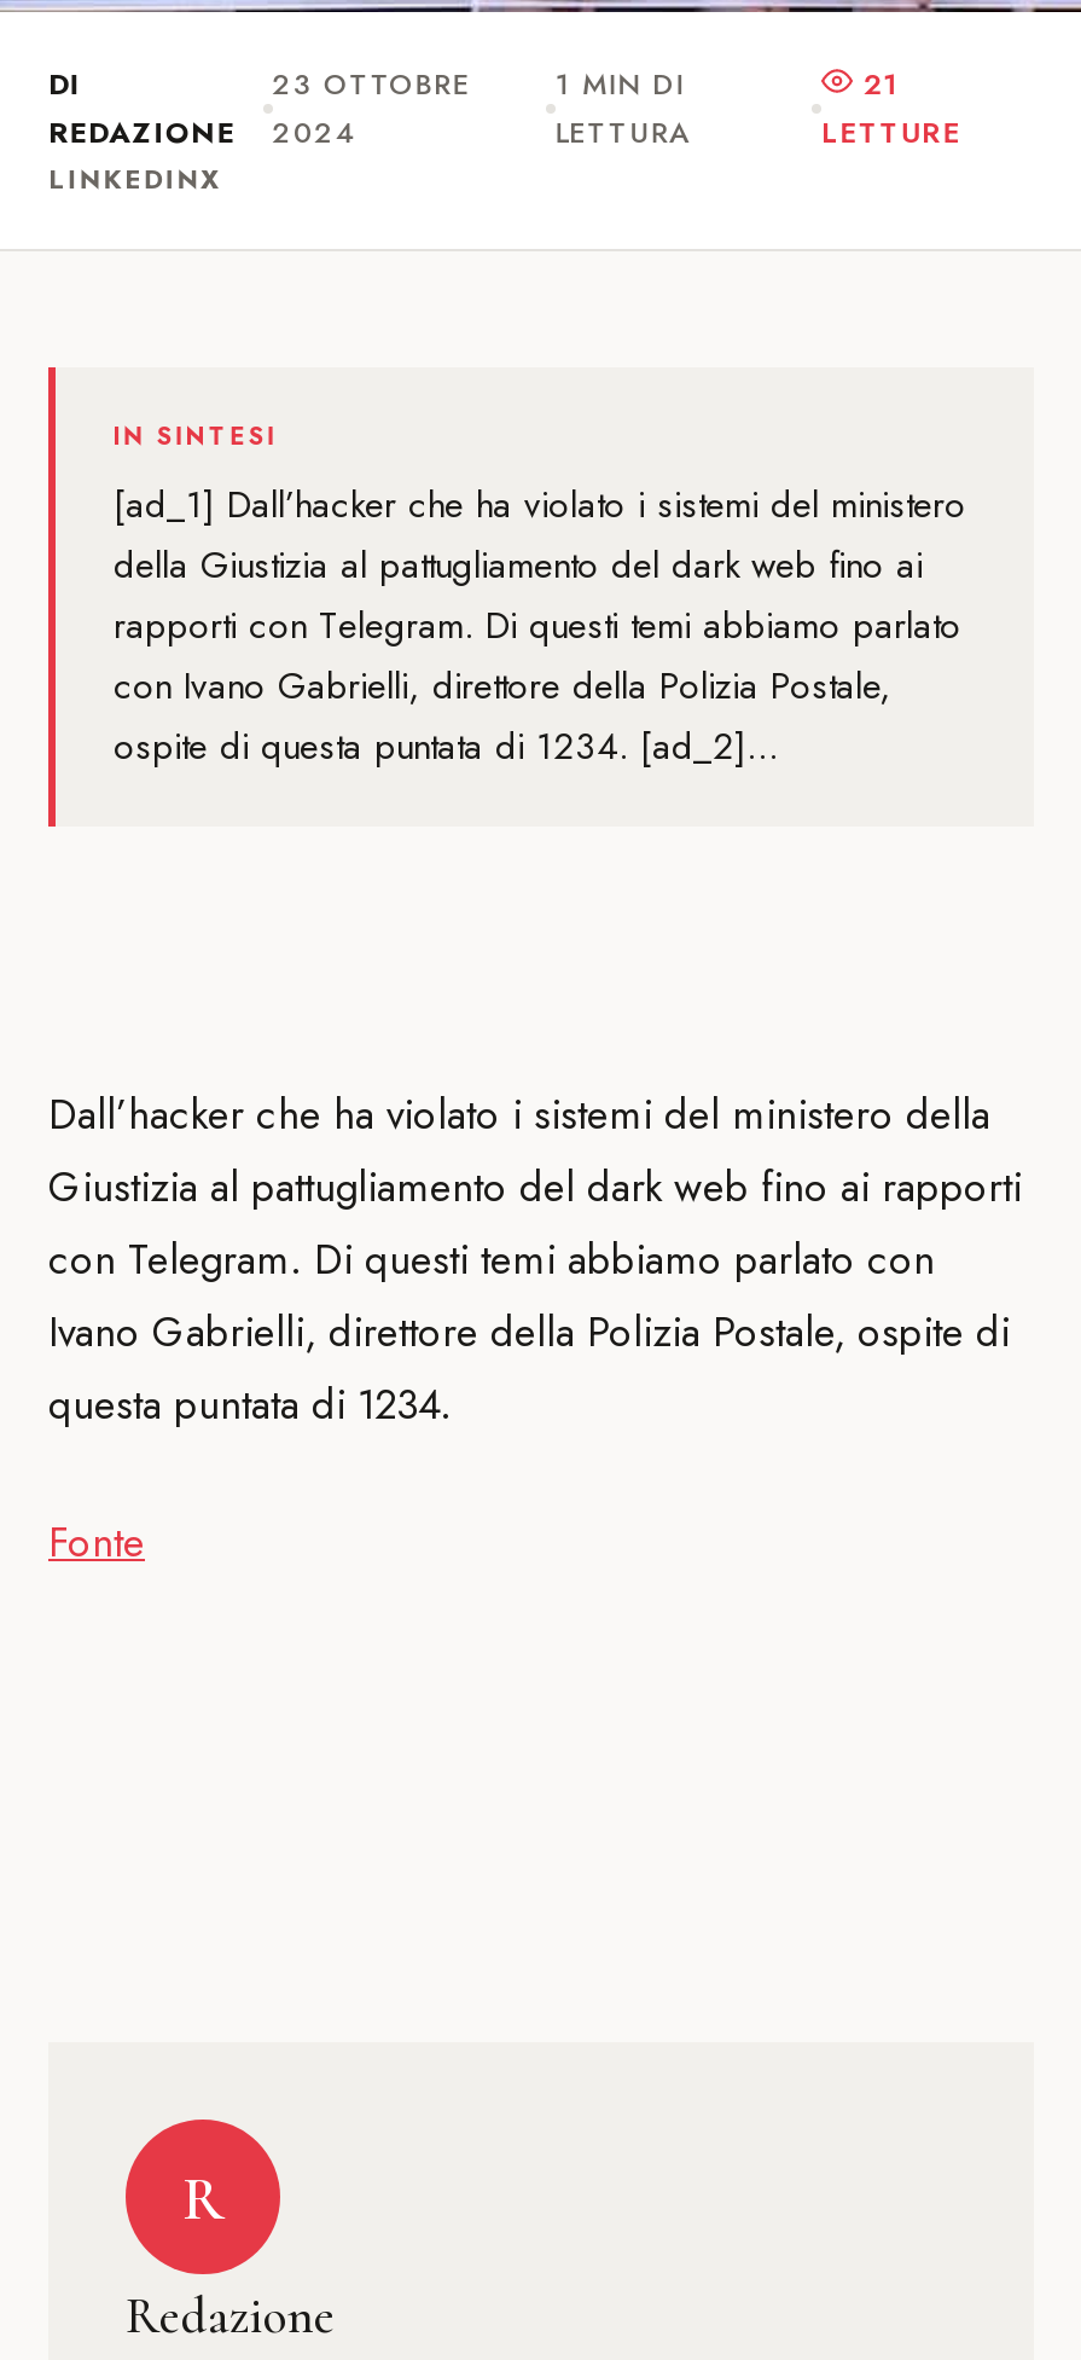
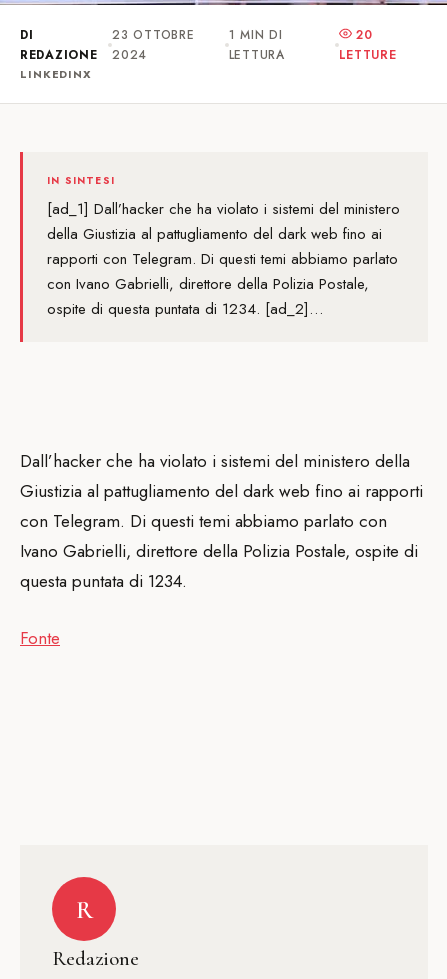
[853,63,899,106] 21 -> [351,26,373,44] 20

